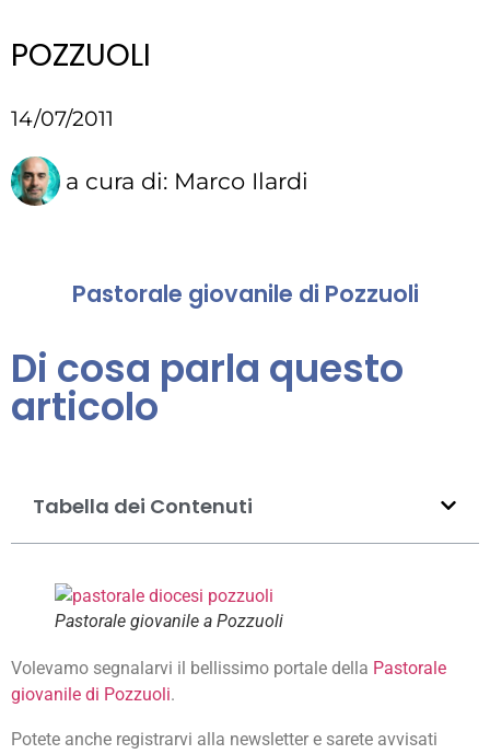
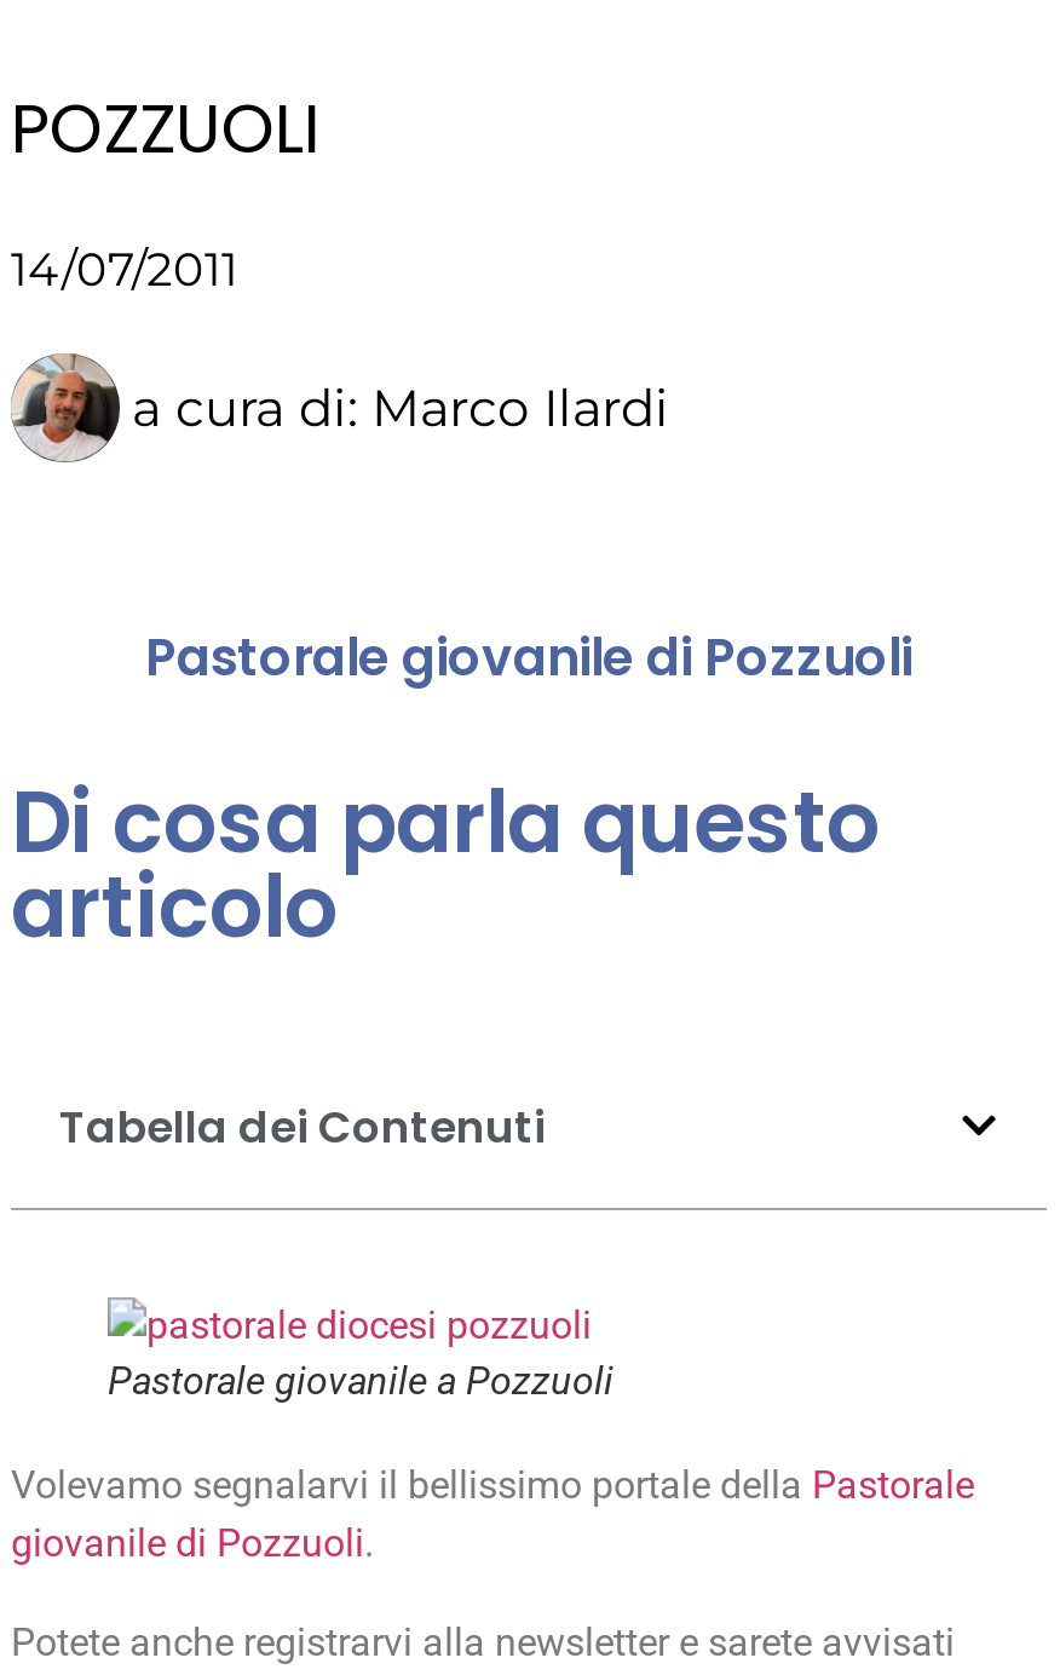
[10,156,61,206] [image] -> [11,353,122,460] [image]

